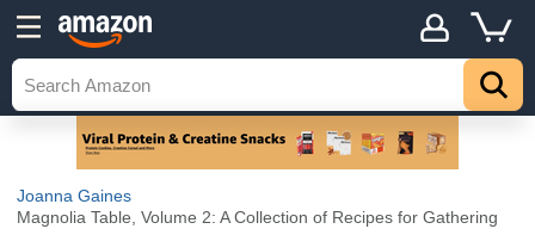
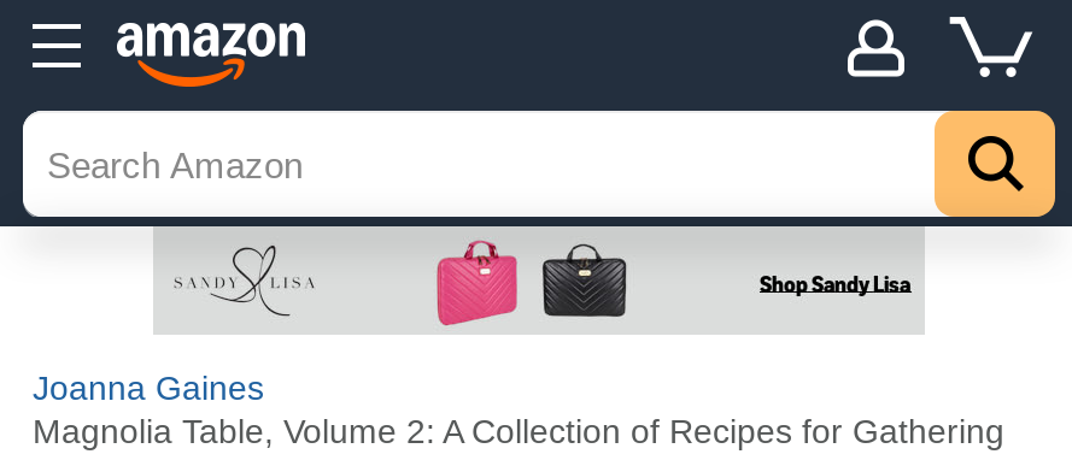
[76,115,459,169] [image] -> [156,224,922,332] [image]

